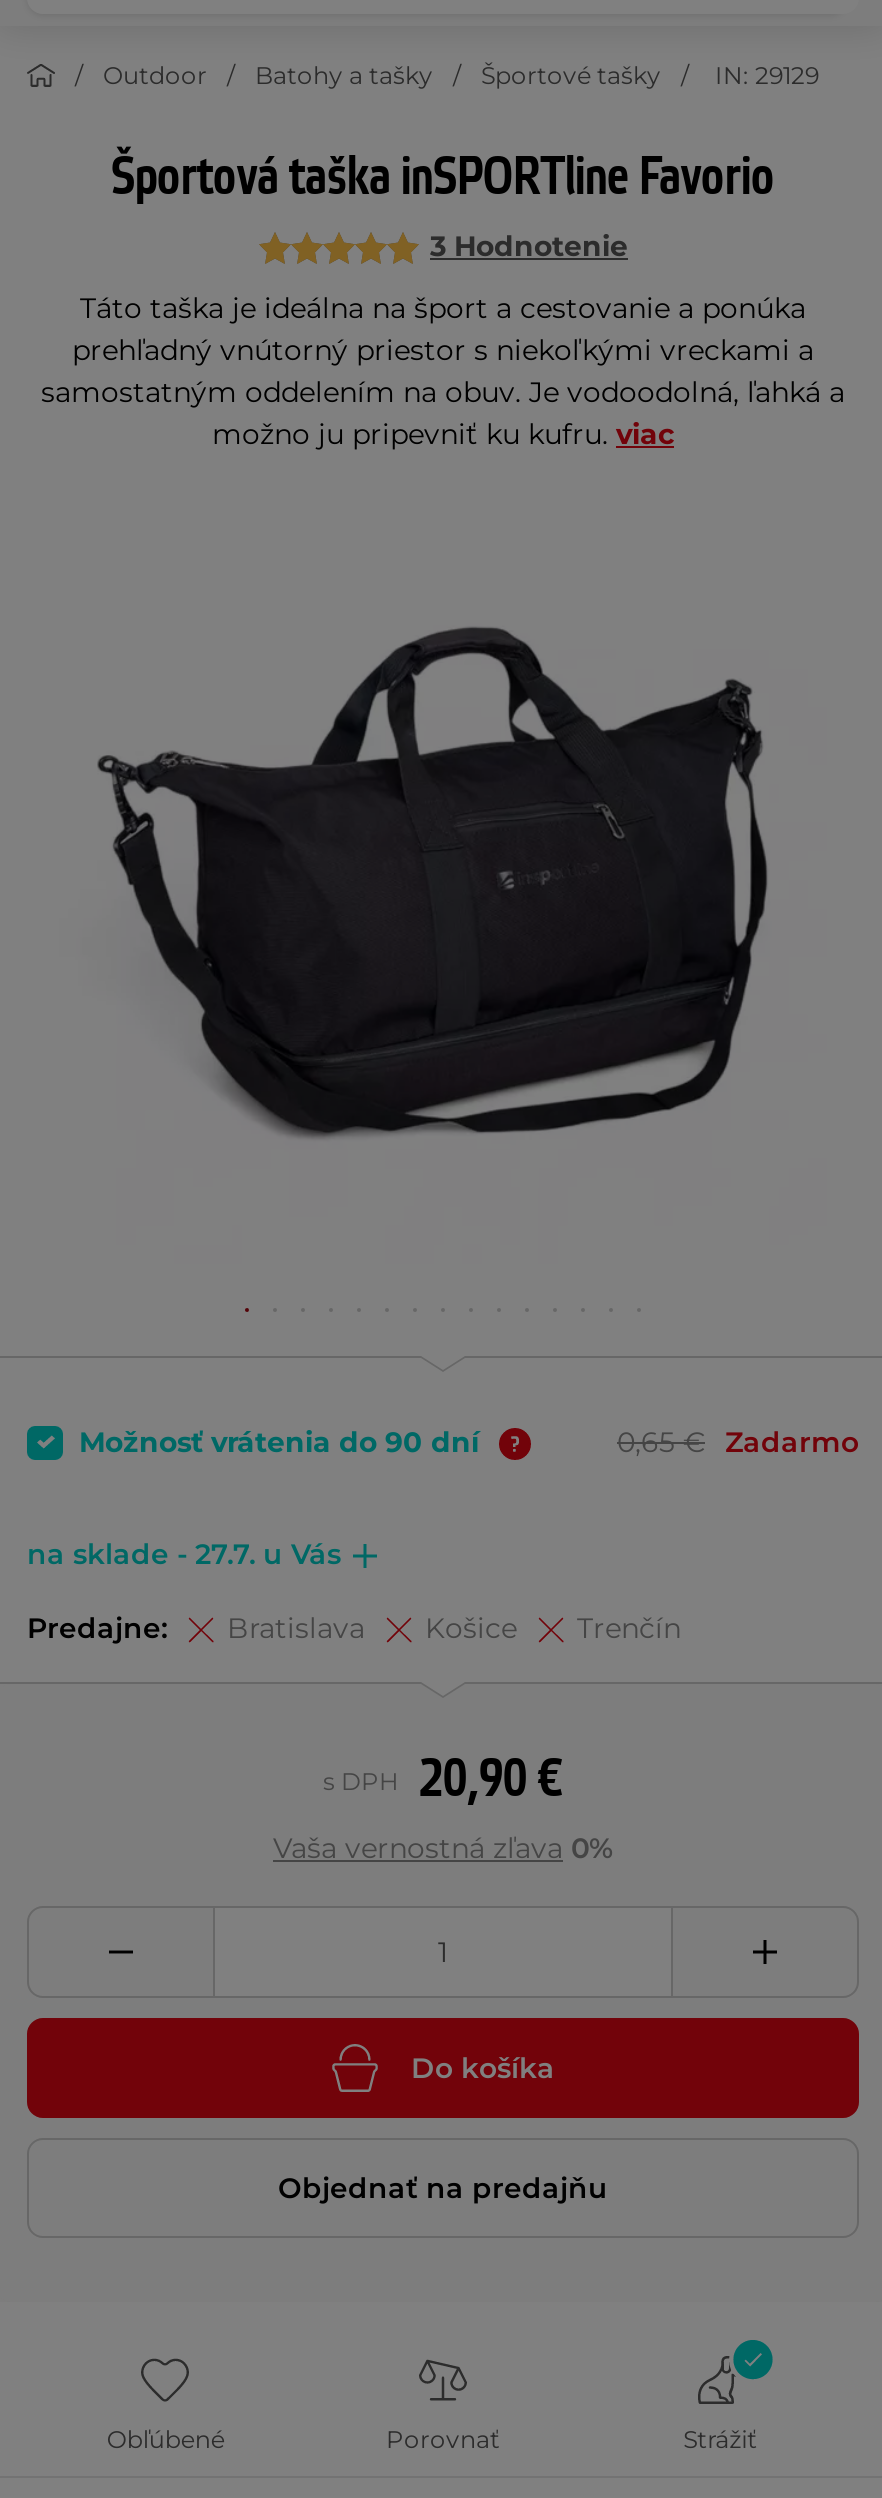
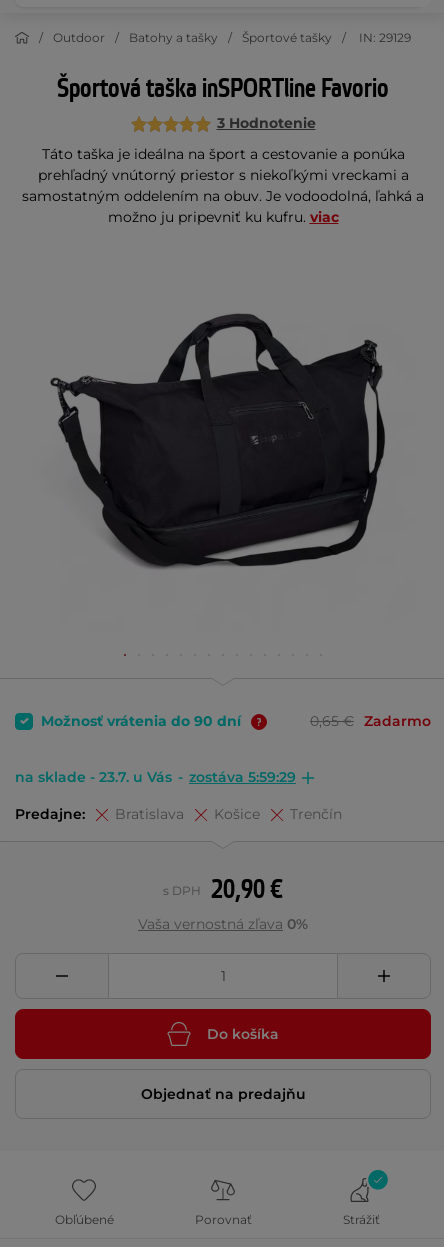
[27,1536,341,1572] na sklade - 27.7. u Vás -> [15,768,296,786] na sklade - 23.7. u Vás - zostáva 5:59:29

